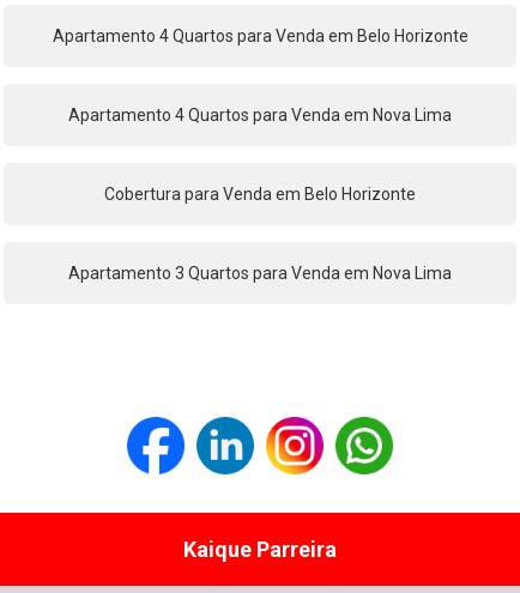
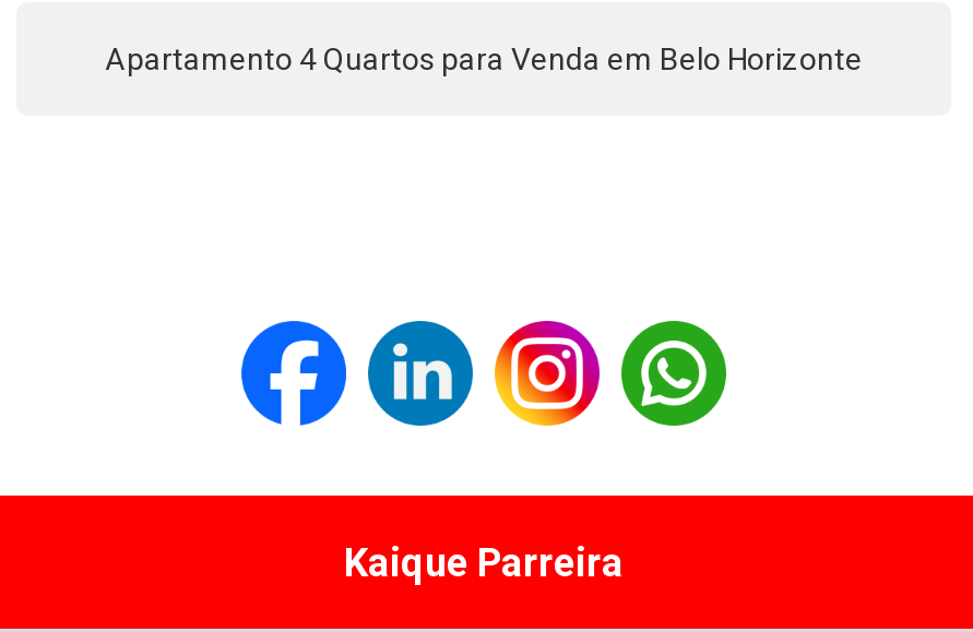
[68,106,452,125] Apartamento 4 Quartos para Venda em Nova Lima -> none
[104,185,416,204] Cobertura para Venda em Belo Horizonte -> none
[68,264,452,283] Apartamento 3 Quartos para Venda em Nova Lima -> none

